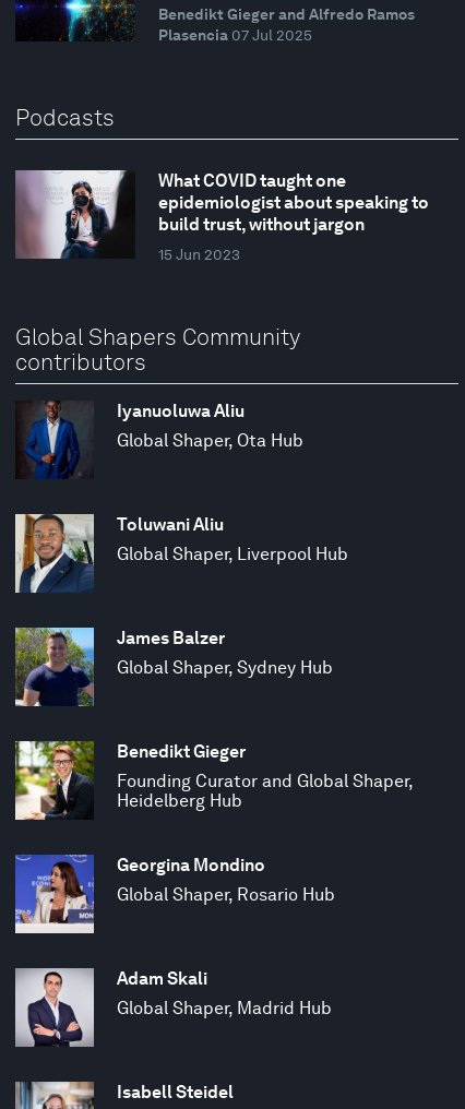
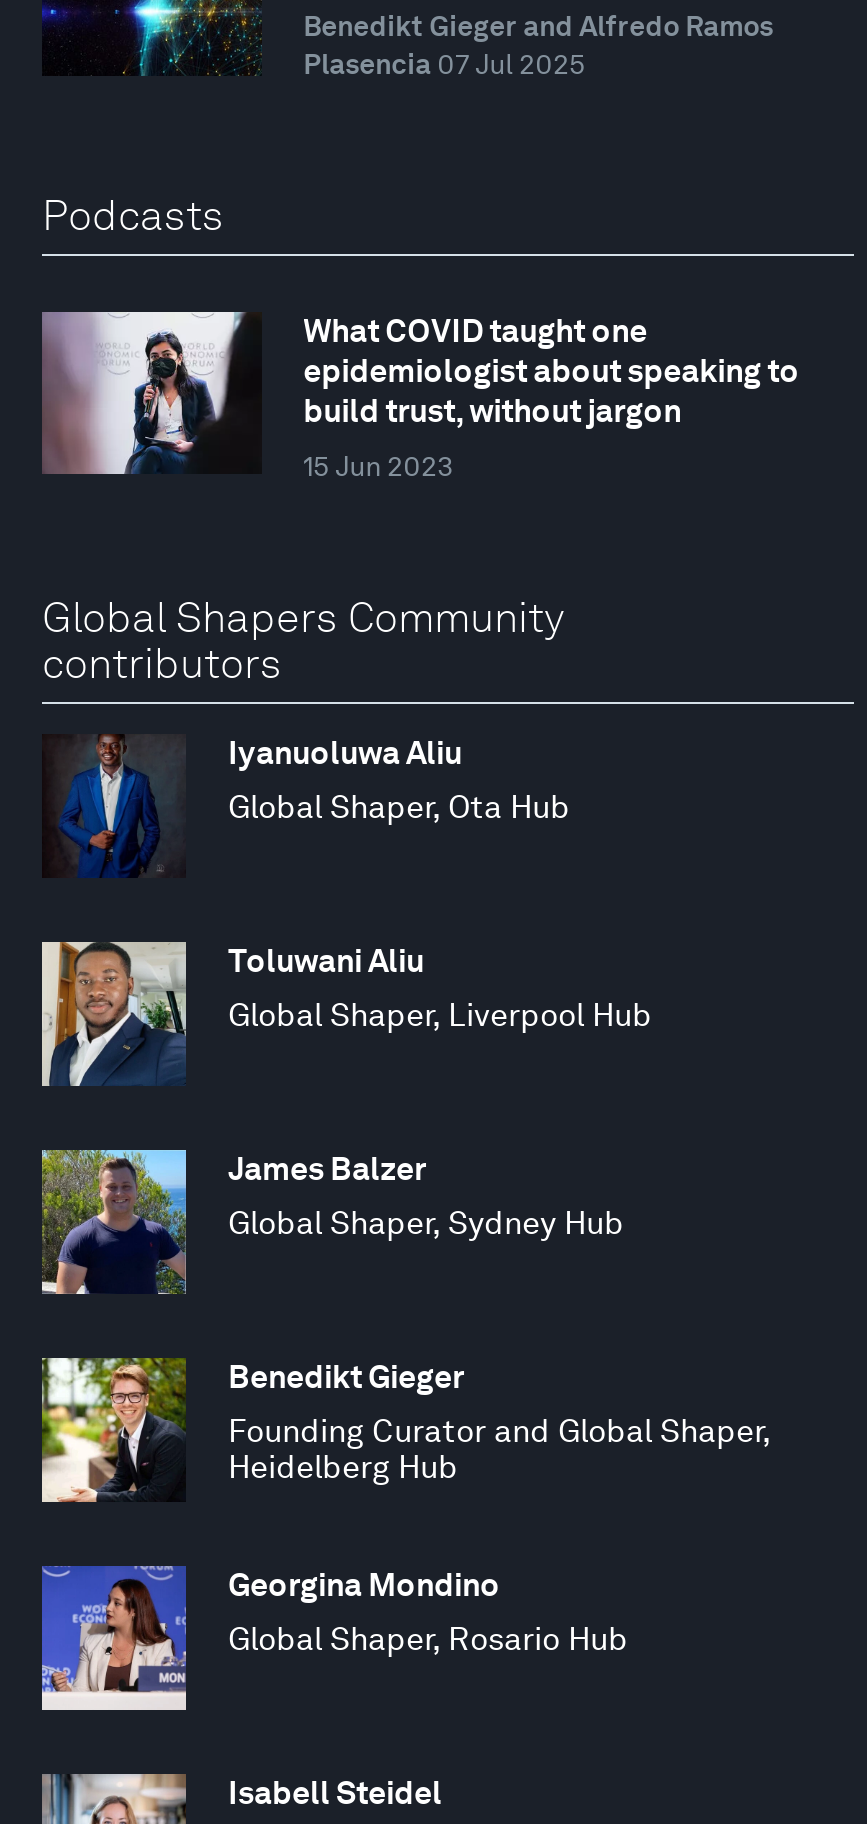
[16,967,332,1047] [image] | Adam Skali | Global Shaper, Madrid Hub -> none

